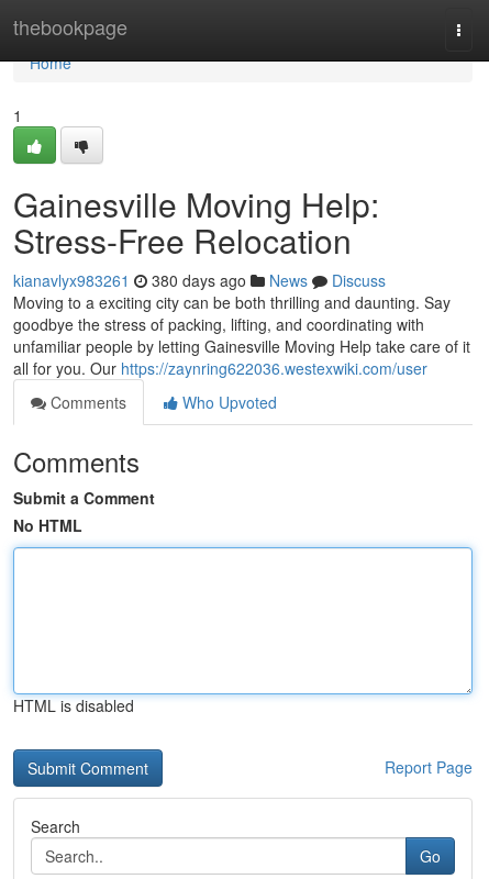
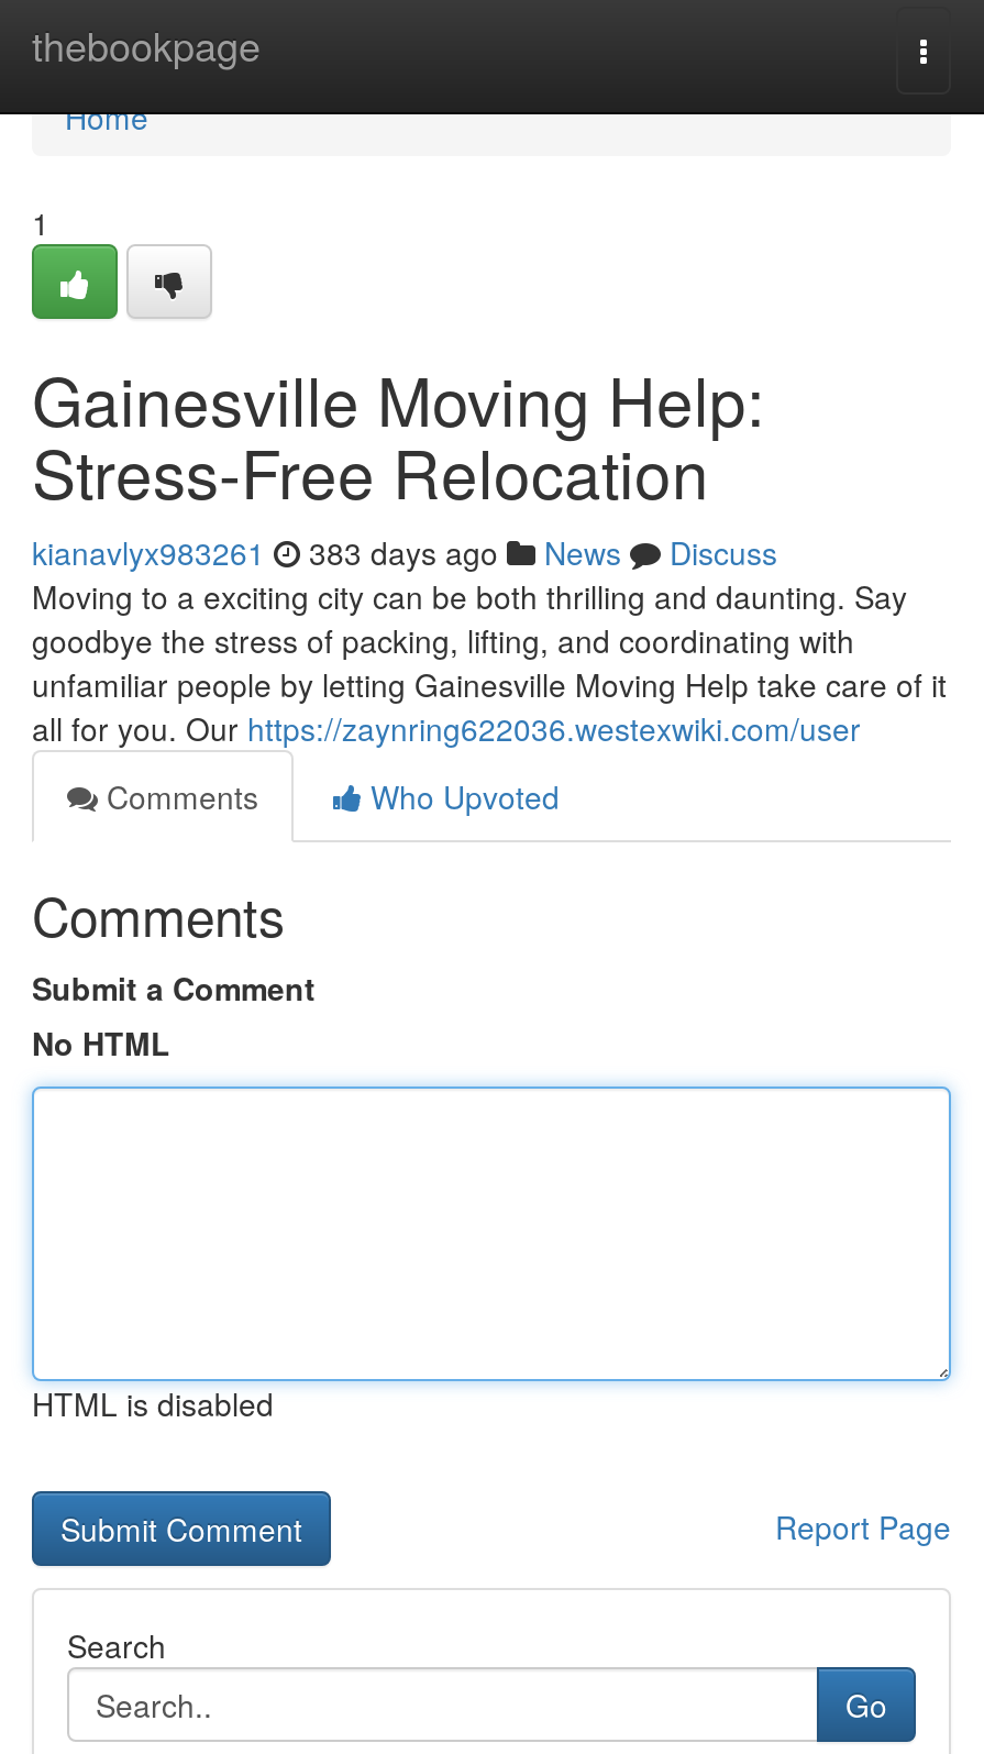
[13,269,386,291] kianavlyx983261 380 days ago News Discuss -> [32,530,777,574] kianavlyx983261 383 days ago News Discuss

